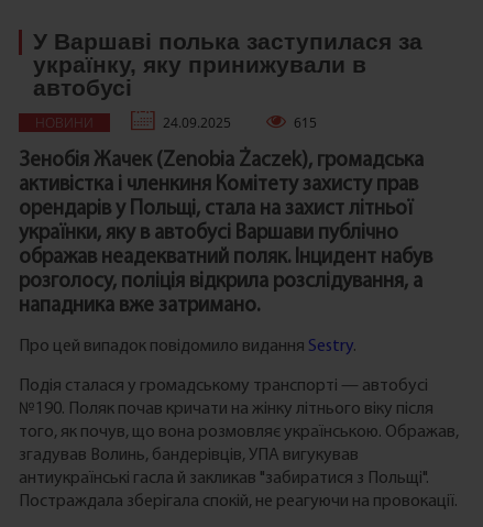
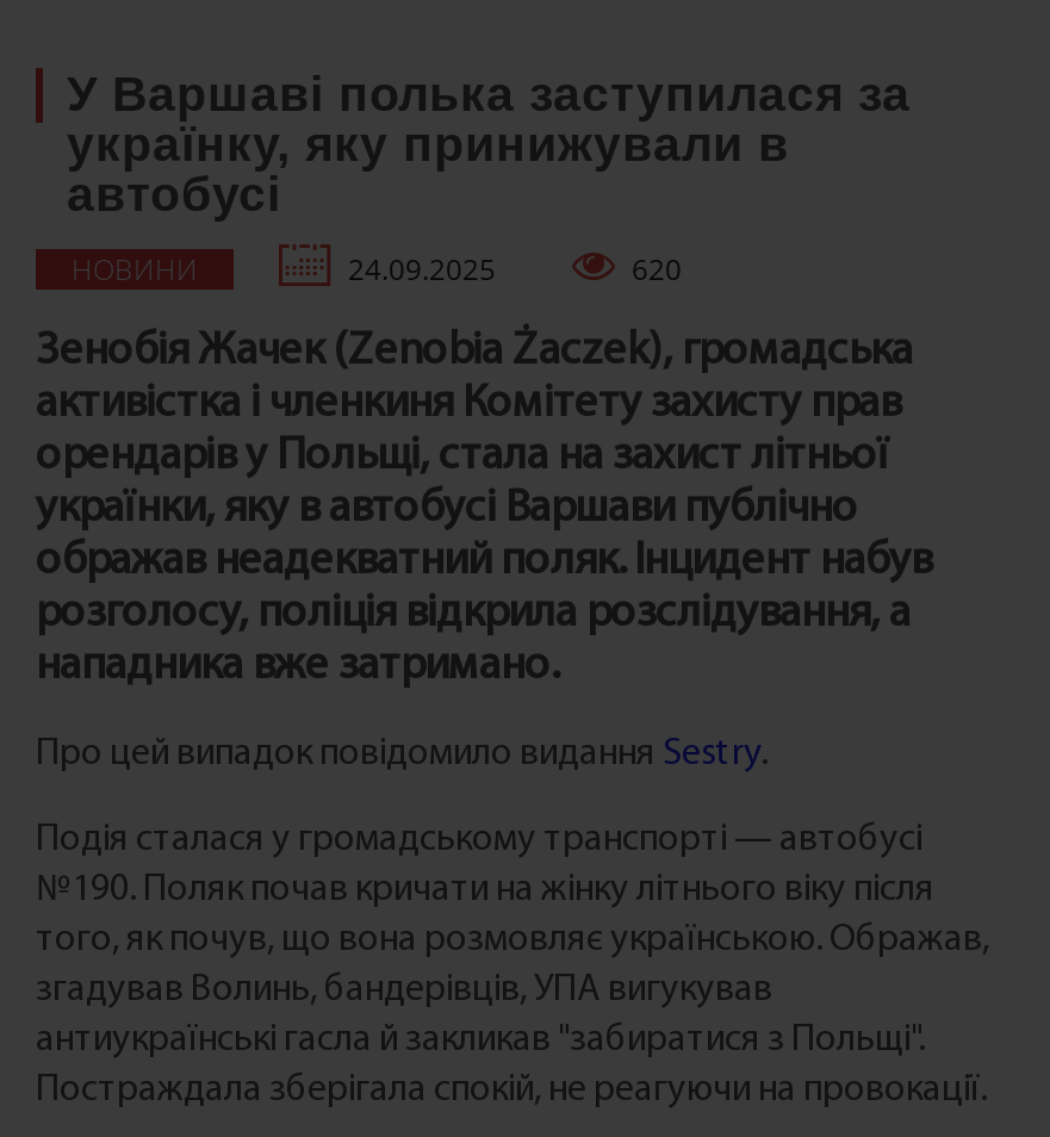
[294,113,317,132] 615 -> [632,249,682,290] 620

